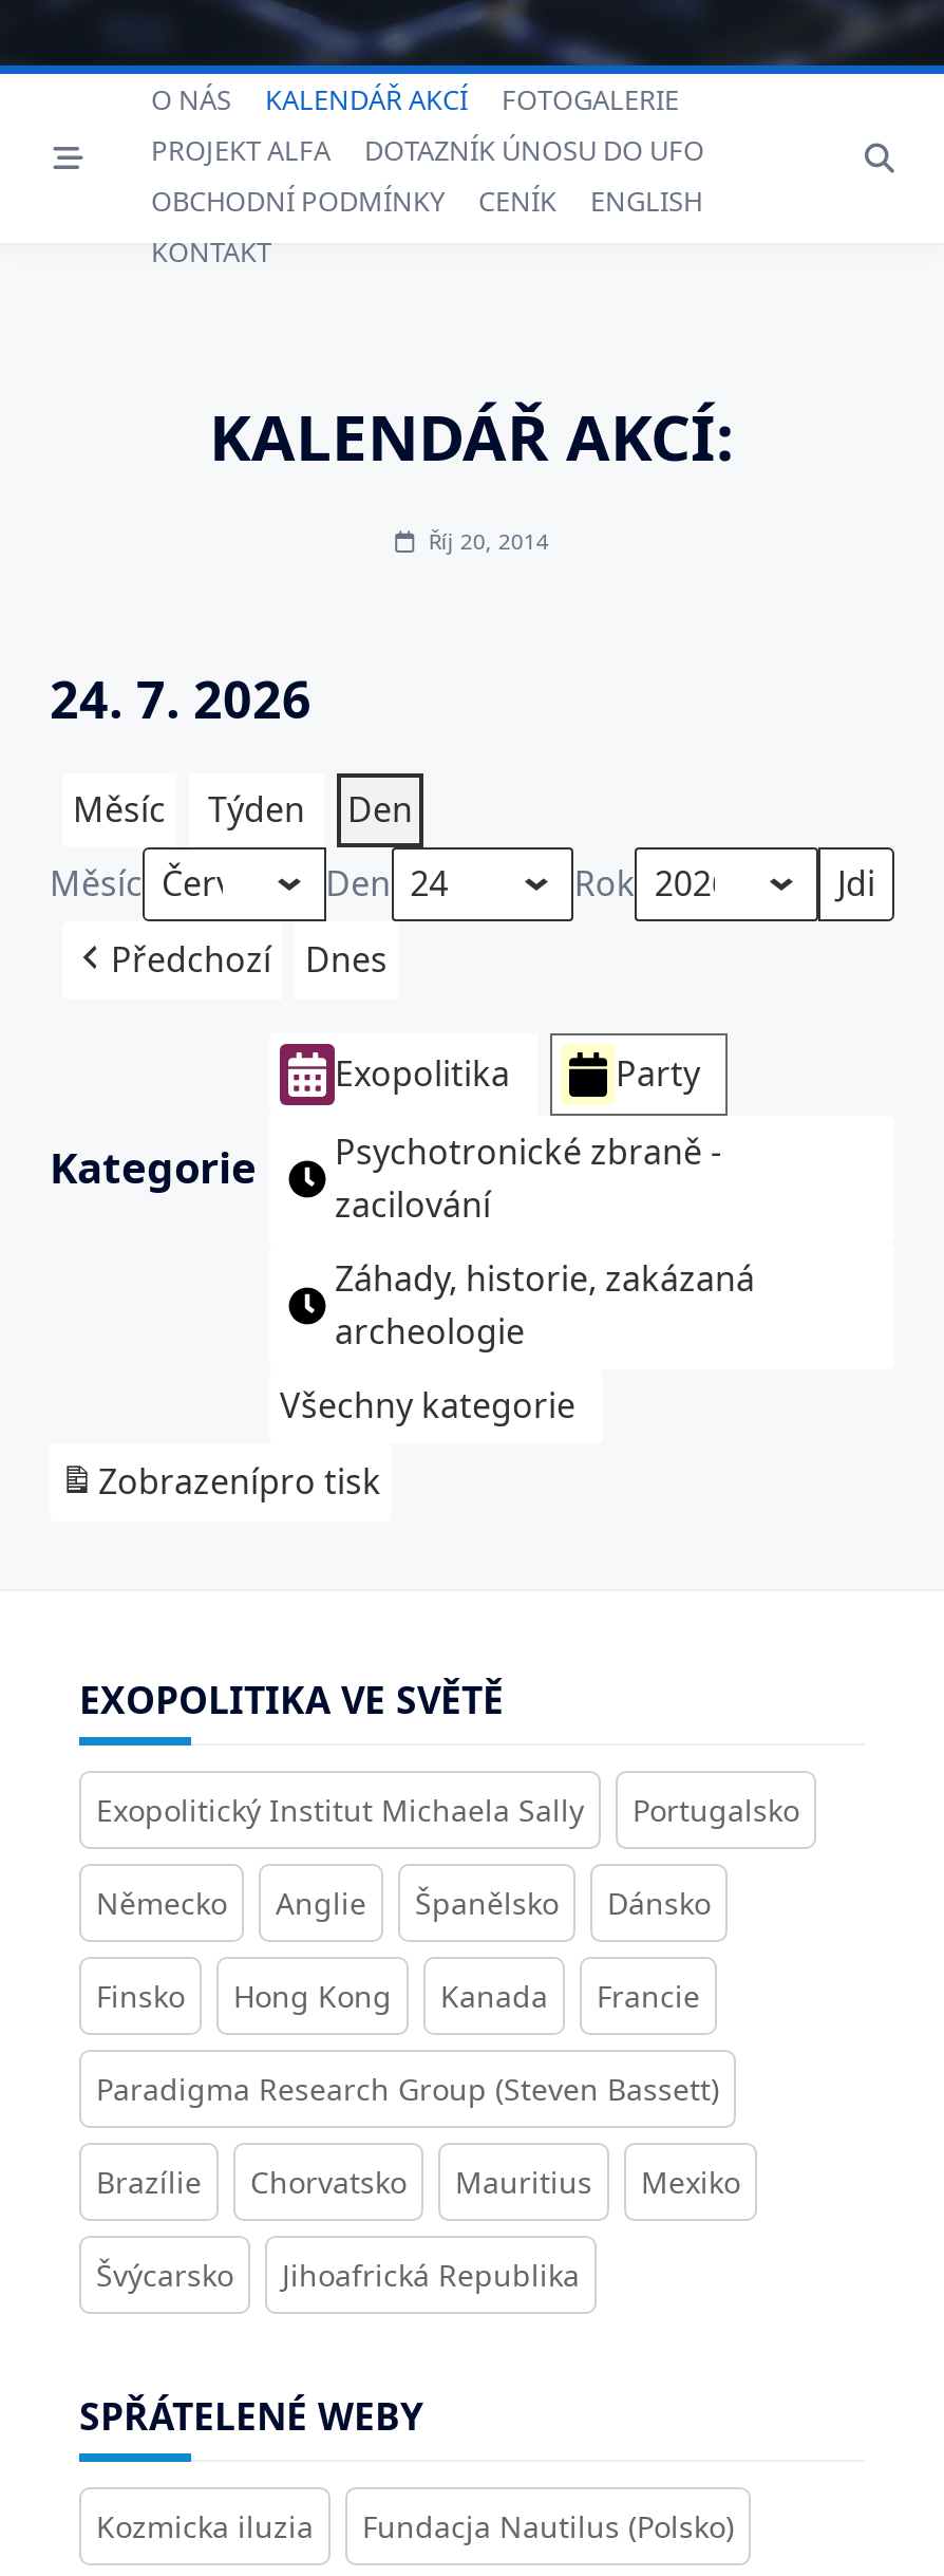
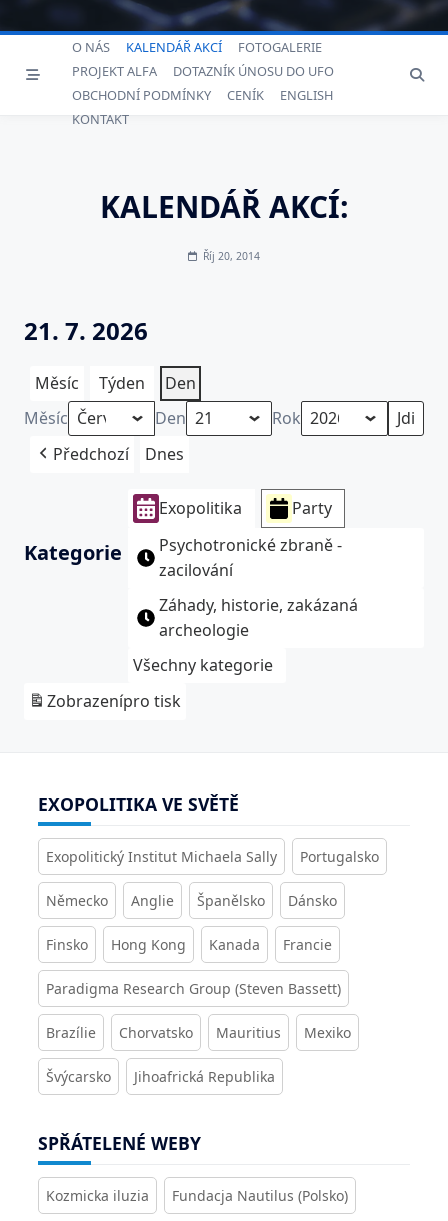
[50,664,311,733] 24. 7. 2026 -> [24,314,148,347] 21. 7. 2026

